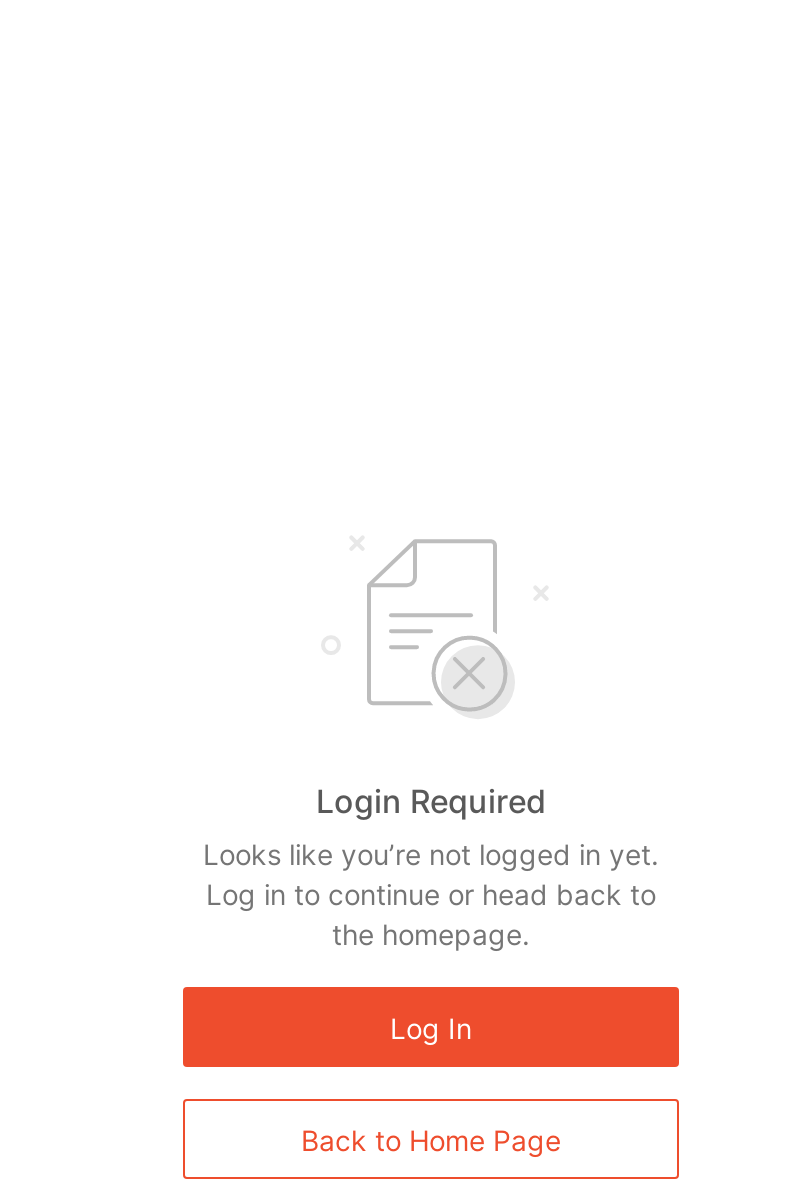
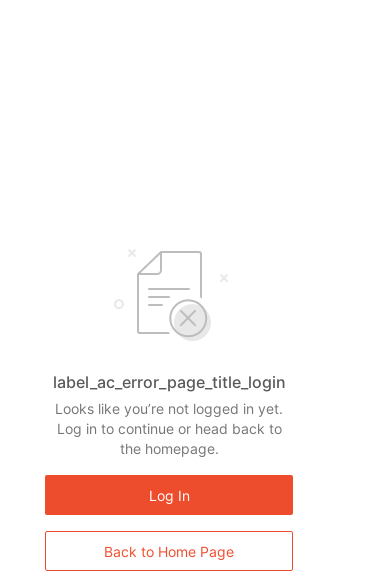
[316,781,546,821] Login Required -> [52,372,285,392] label_ac_error_page_title_login

